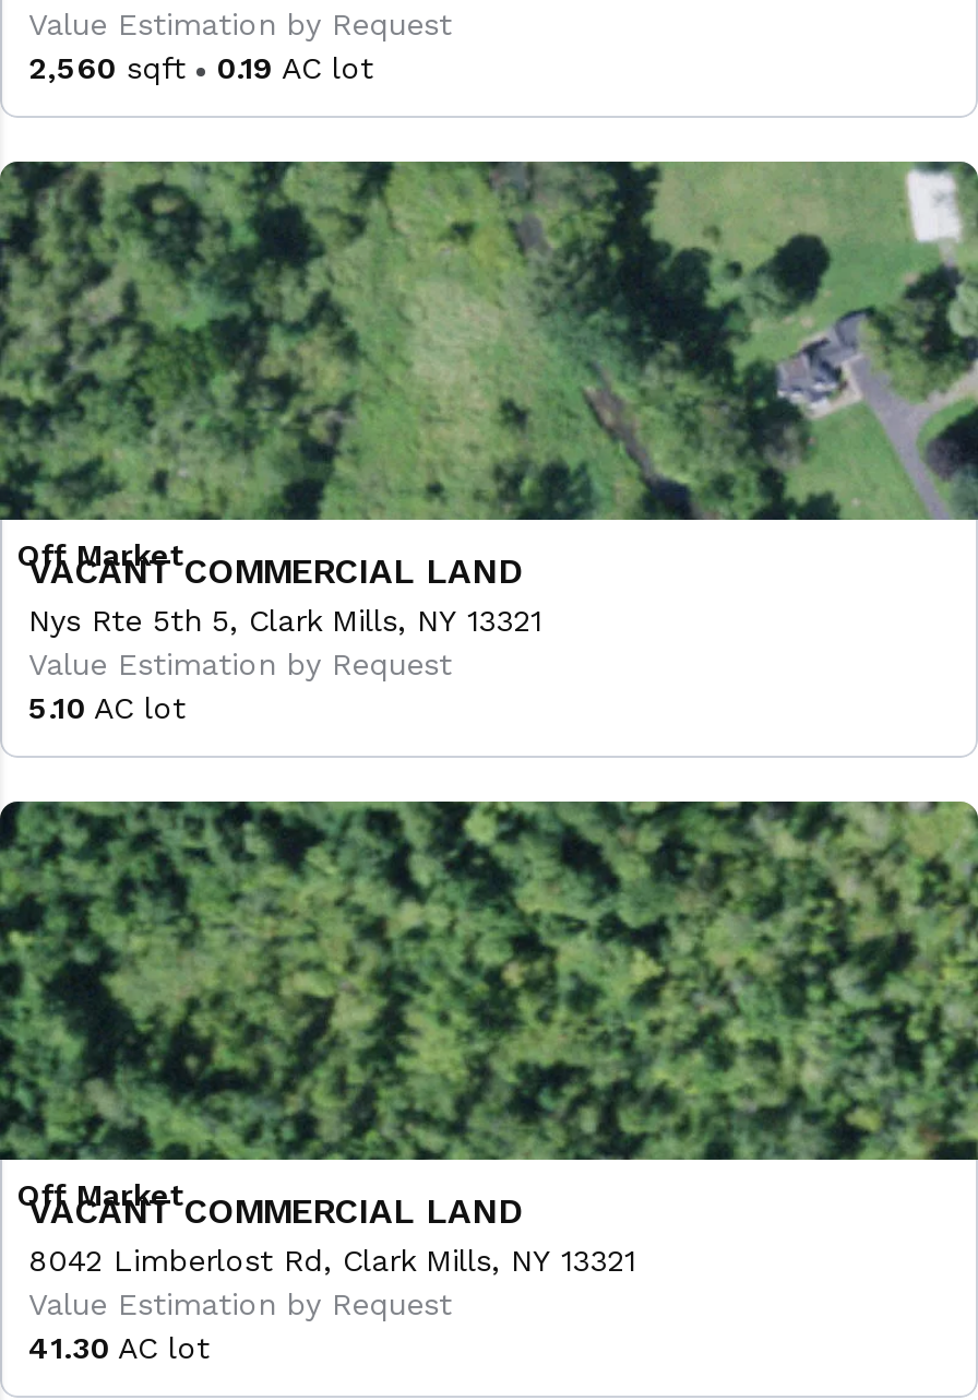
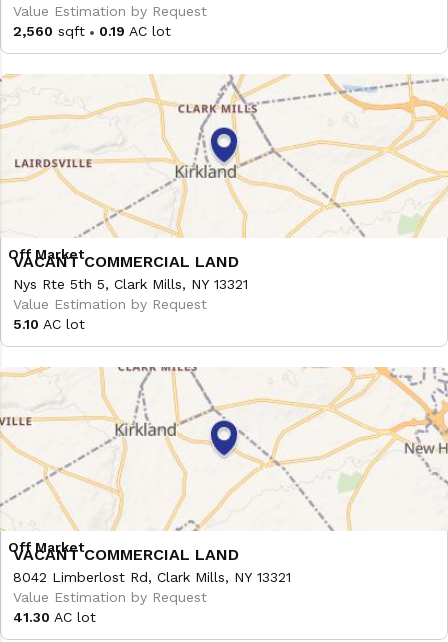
[7,159,971,522] [image] -> [3,73,445,238] [image]
[7,799,971,1162] [image] -> [3,366,445,531] [image]

